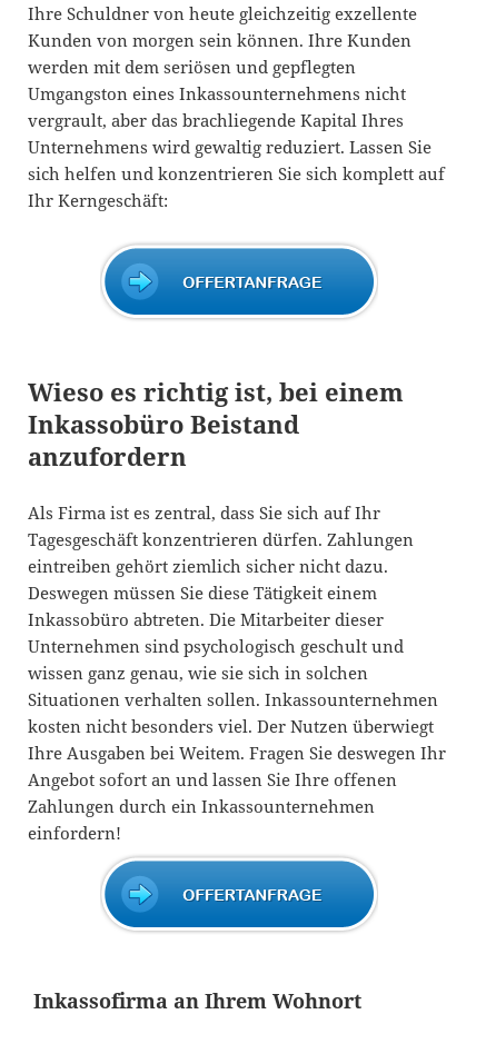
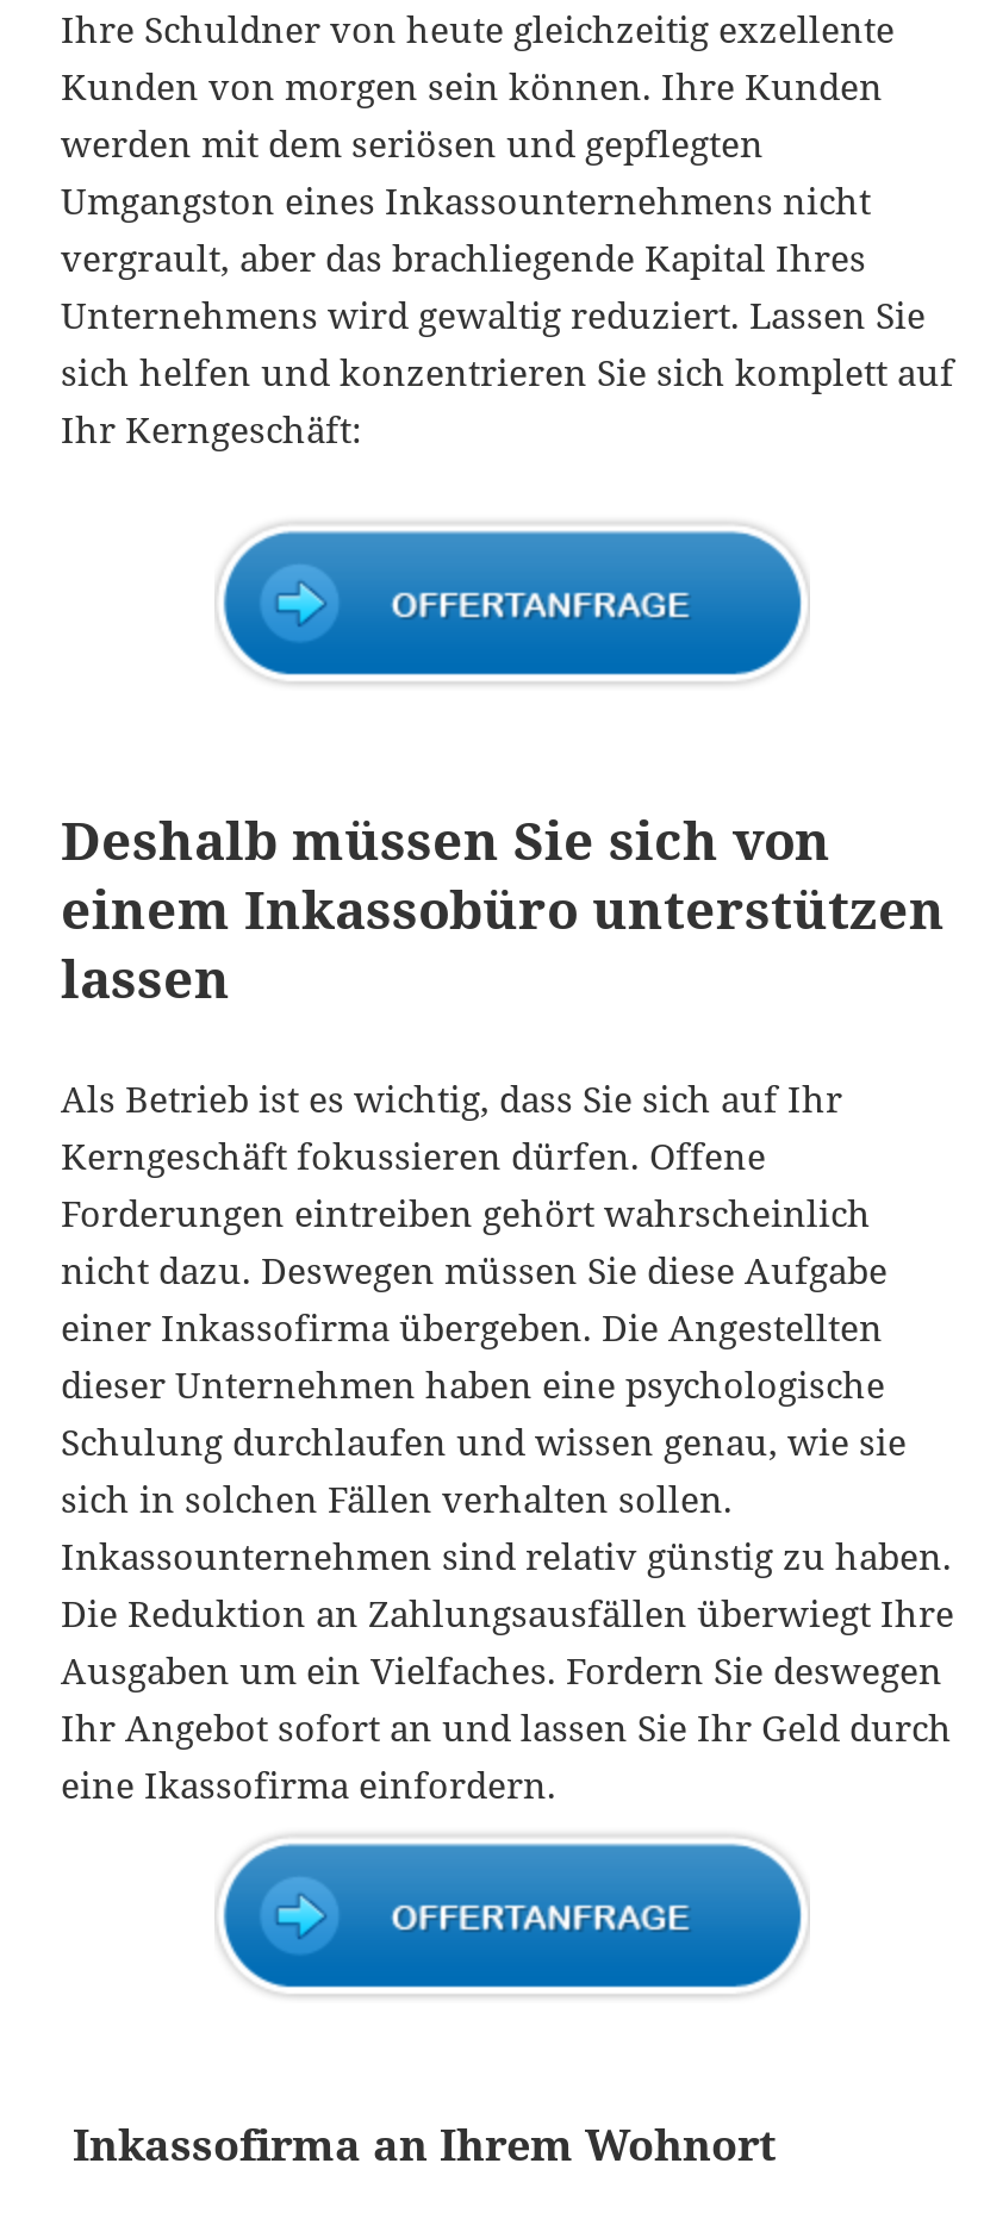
[28,375,404,473] Wieso es richtig ist, bei einem | Inkassobüro Beistand | anzufordern -> [61,803,945,1013] Deshalb müssen Sie sich von | einem Inkassobüro unterstützen | lassen
[28,502,447,844] Als Firma ist es zentral, dass Sie sich auf Ihr | Tagesgeschäft konzentrieren dürfen. Zahlungen | eintreiben gehört ziemlich sicher nicht dazu. | Deswegen müssen Sie diese Tätigkeit einem | Inkassobüro abtreten. Die Mitarbeiter dieser | Unternehmen sind psychologisch geschult und | wissen ganz genau, wie sie sich in solchen | Situationen verhalten sollen. Inkassounternehmen | kosten nicht besonders viel. Der Nutzen überwiegt | Ihre Ausgaben bei Weitem. Fragen Sie deswegen Ihr | Angebot sofort an und lassen Sie Ihre offenen | Zahlungen durch ein Inkassounternehmen | einfordern! -> [61,1075,954,1809] Als Betrieb ist es wichtig, dass Sie sich auf Ihr | Kerngeschäft fokussieren dürfen. Offene | Forderungen eintreiben gehört wahrscheinlich | nicht dazu. Deswegen müssen Sie diese Aufgabe | einer Inkassofirma übergeben. Die Angestellten | dieser Unternehmen haben eine psychologische | Schulung durchlaufen und wissen genau, wie sie | sich in solchen Fällen verhalten sollen. | Inkassounternehmen sind relativ günstig zu haben. | Die Reduktion an Zahlungsausfällen überwiegt Ihre | Ausgaben um ein Vielfaches. Fordern Sie deswegen | Ihr Angebot sofort an und lassen Sie Ihr Geld durch | eine Ikassofirma einfordern.

